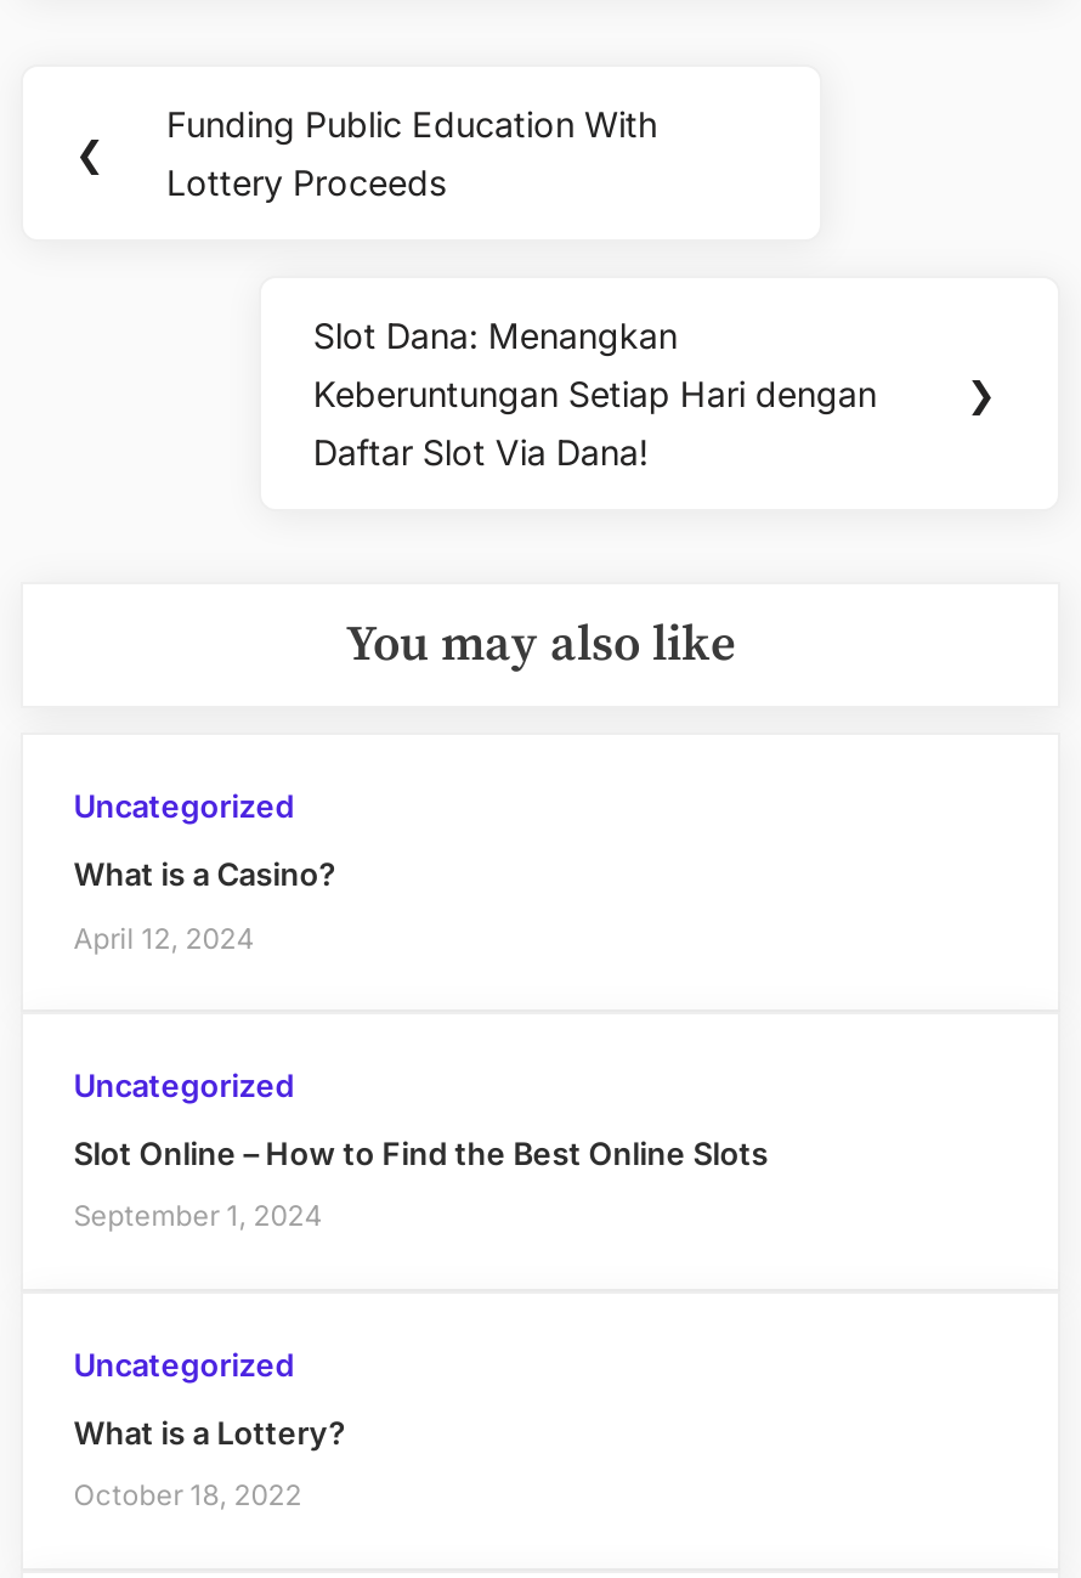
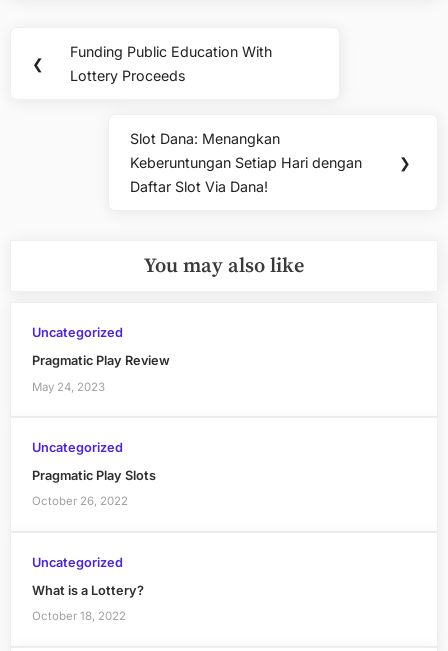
[74,856,336,893] What is a Casino? -> [32,353,170,368] Pragmatic Play Review
[74,921,253,955] April 12, 2024 -> [32,379,105,393] May 24, 2023
[74,1136,768,1172] Slot Online – How to Find the Best Online Slots -> [32,468,156,483] Pragmatic Play Slots
[74,1200,321,1234] September 1, 2024 -> [32,494,128,508] October 26, 2022

